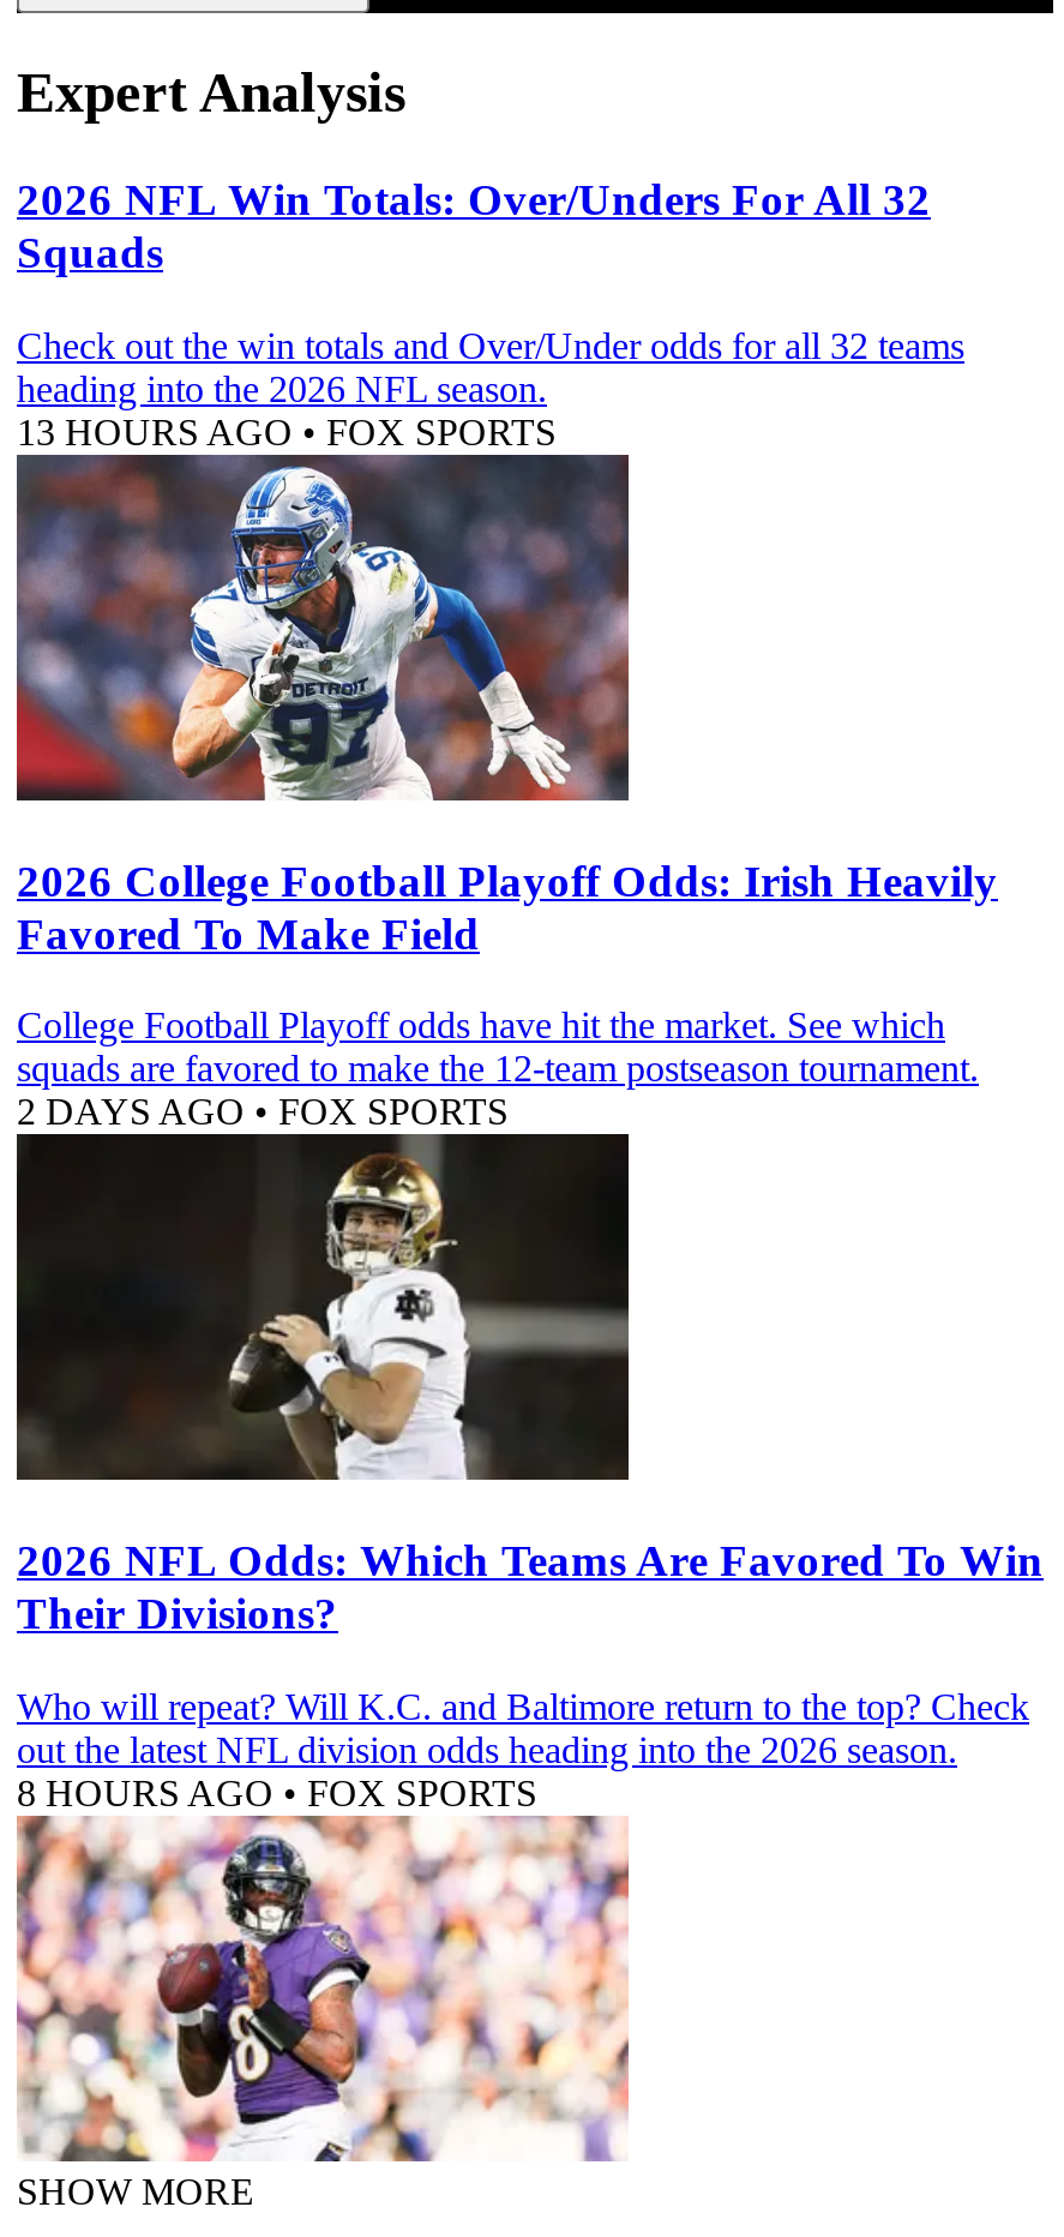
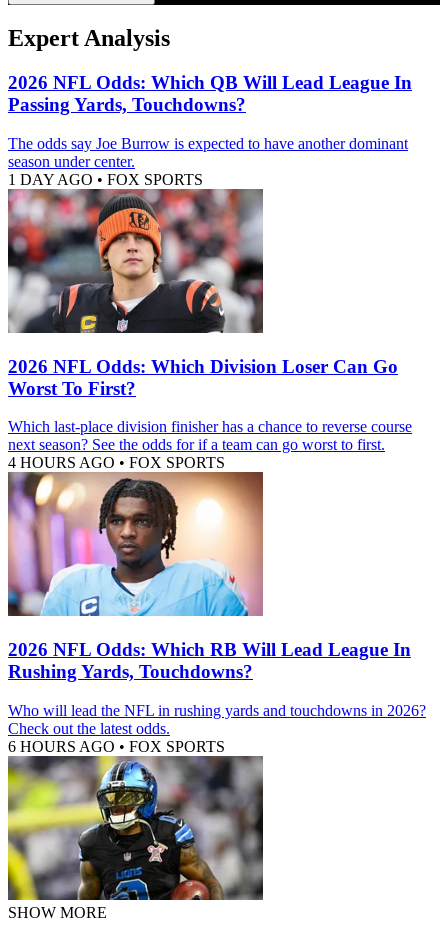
[17,174,931,278] 2026 NFL Win Totals: Over/Unders For All 32 | Squads -> [8,72,412,115] 2026 NFL Odds: Which QB Will Lead League In | Passing Yards, Touchdowns?
[17,325,964,452] Check out the win totals and Over/Under odds for all 32 teams | heading into the 2026 NFL season. | 13 HOURS AGO • FOX SPORTS -> [8,135,408,188] The odds say Joe Burrow is expected to have another dominant | season under center. | 1 DAY AGO • FOX SPORTS
[14,457,998,958] [image] | 2026 College Football Playoff Odds: Irish Heavily | Favored To Make Field -> [8,189,398,399] [image] | 2026 NFL Odds: Which Division Loser Can Go | Worst To First?
[14,1005,979,1482] [image] | College Football Playoff odds have hit the market. See which | squads are favored to make the 12-team postseason tournament. | 2 DAYS AGO • FOX SPORTS -> [7,418,412,617] [image] | Which last-place division finisher has a chance to reverse course | next season? See the odds for if a team can go worst to first. | 4 HOURS AGO • FOX SPORTS
[17,1535,1044,1638] 2026 NFL Odds: Which Teams Are Favored To Win | Their Divisions? -> [8,639,411,682] 2026 NFL Odds: Which RB Will Lead League In | Rushing Yards, Touchdowns?
[17,1686,1029,1813] Who will repeat? Will K.C. and Baltimore return to the top? Check | out the latest NFL division odds heading into the 2026 season. | 8 HOURS AGO • FOX SPORTS -> [8,702,426,755] Who will lead the NFL in rushing yards and touchdowns in 2026? | Check out the latest odds. | 6 HOURS AGO • FOX SPORTS
[17,1816,631,2164] [image] -> [7,755,264,901] [image]

